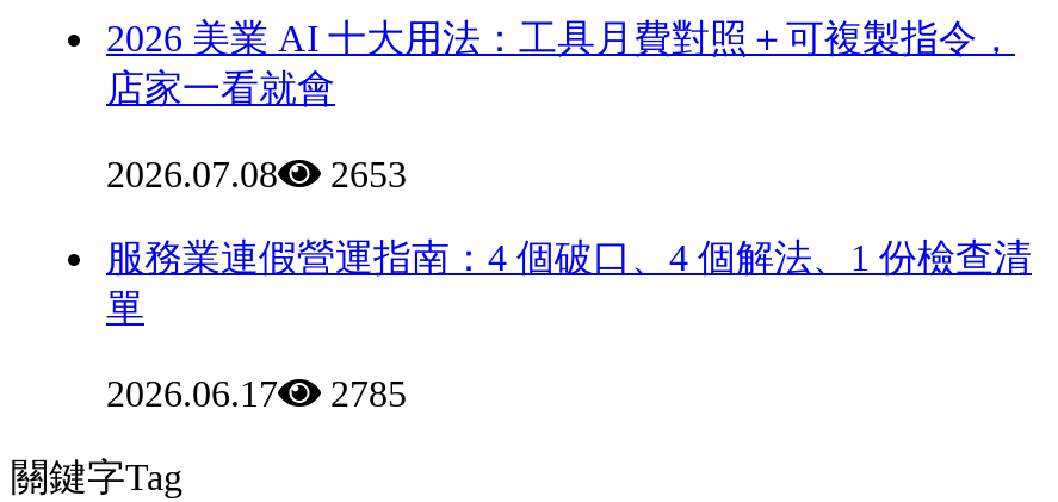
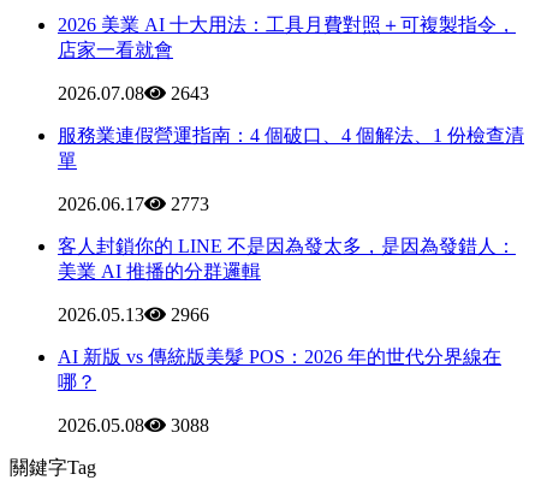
[106,154,407,194] 2026.07.08 2653 -> [58,83,209,103] 2026.07.08 2643
[321,373,407,414] 2785 -> [58,194,516,435] 2773 | 客人封鎖你的 LINE 不是因為發太多，是因為發錯人： | 美業 AI 推播的分群邏輯 | 2026.05.13 | 2966 | AI 新版 vs 傳統版美髮 POS：2026 年的世代分界線在 | 哪？ | 2026.05.08 | 3088

